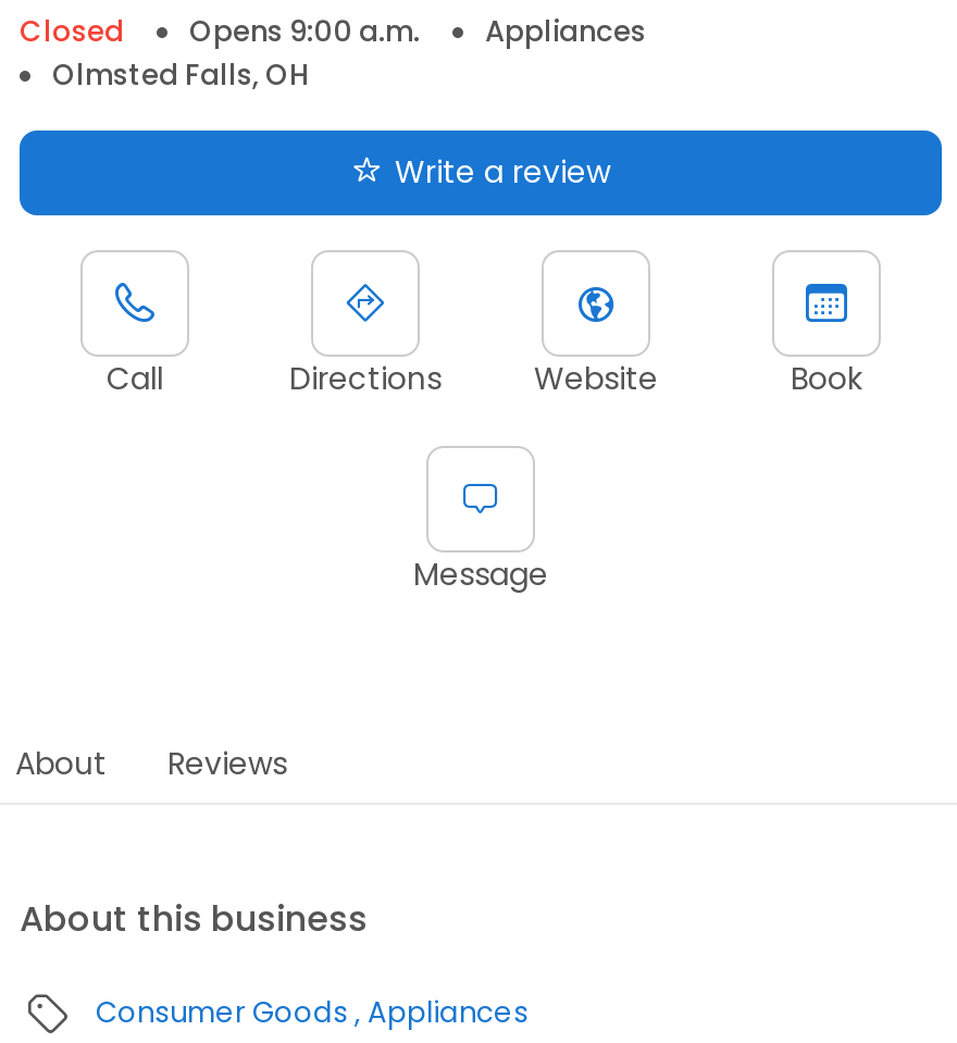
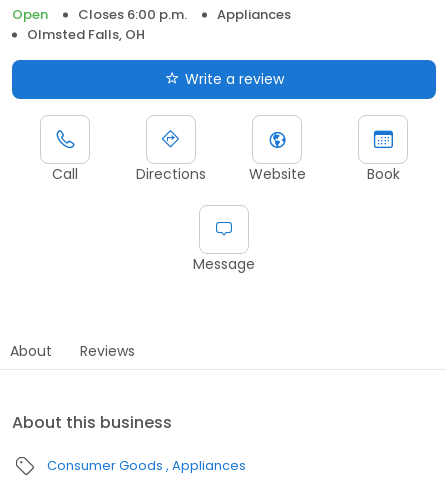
[20,11,420,52] Closed | Opens 9:00 a.m. -> [12,5,187,24] Open | Closes 6:00 p.m.

